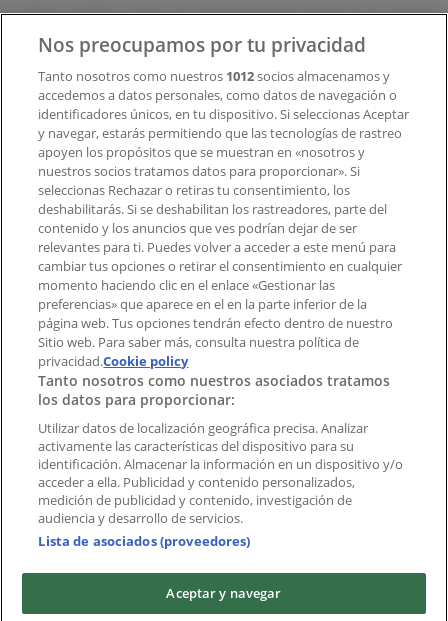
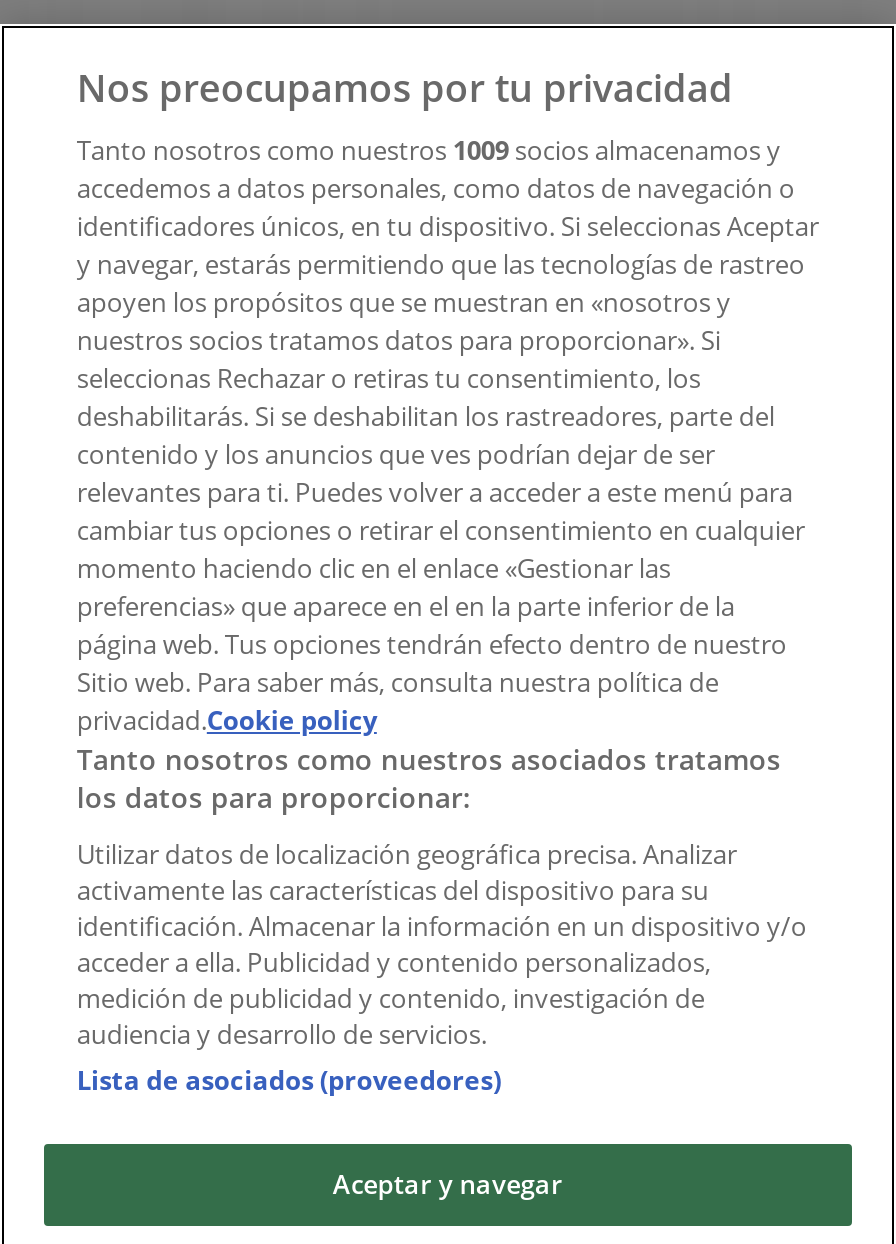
[38,67,390,85] Tanto nosotros como nuestros 1012 socios almacenamos y -> [77,132,781,168] Tanto nosotros como nuestros 1009 socios almacenamos y

